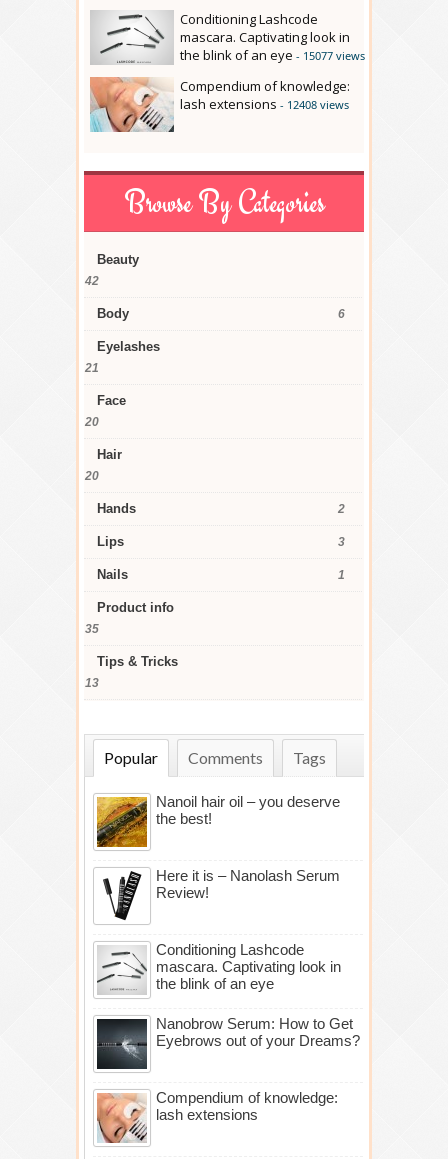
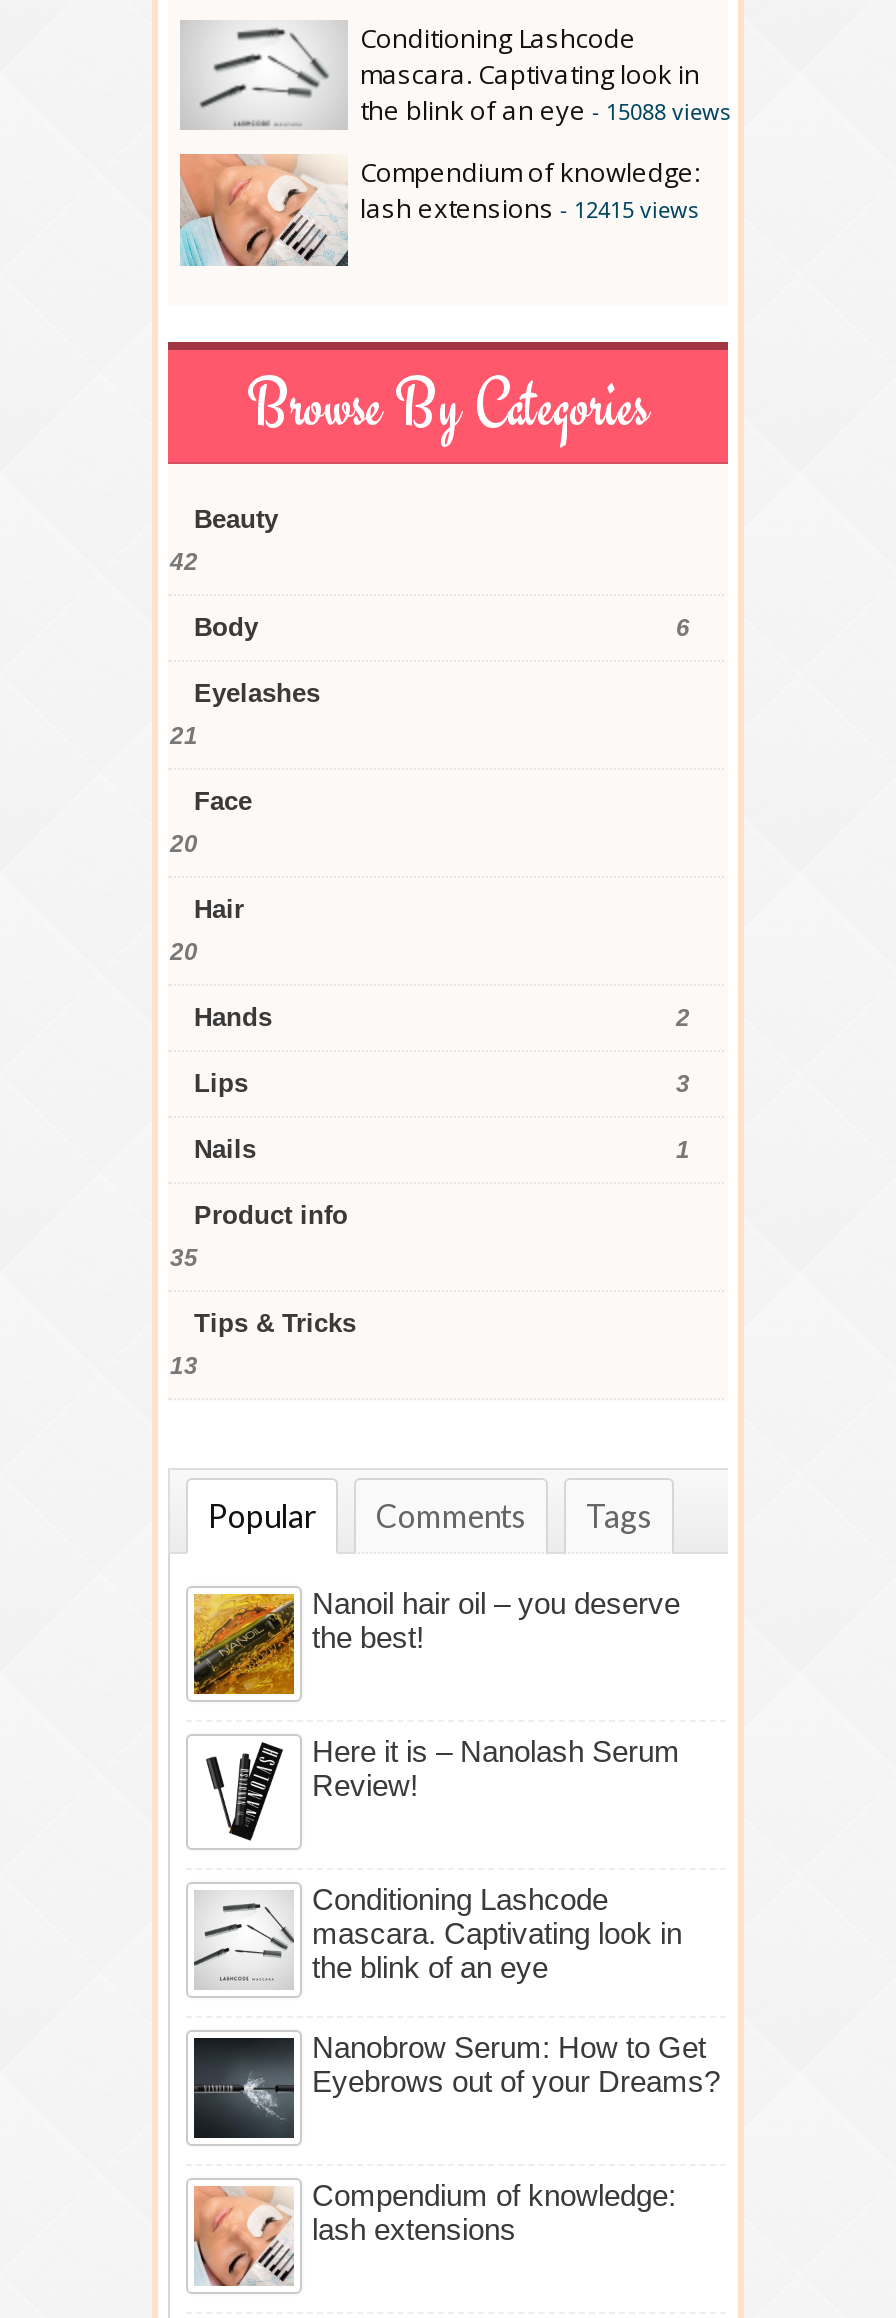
[180,46,365,64] the blink of an eye - 15077 views -> [360,92,730,128] the blink of an eye - 15088 views
[180,95,349,113] lash extensions - 12408 views -> [360,190,698,226] lash extensions - 12415 views

